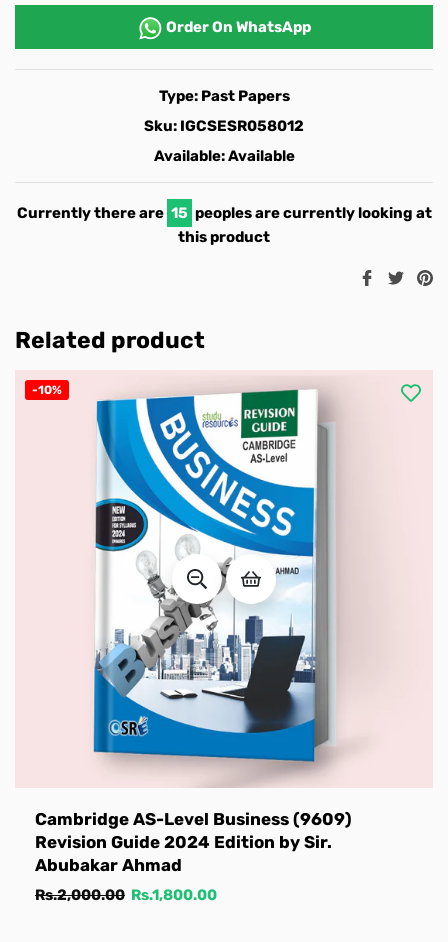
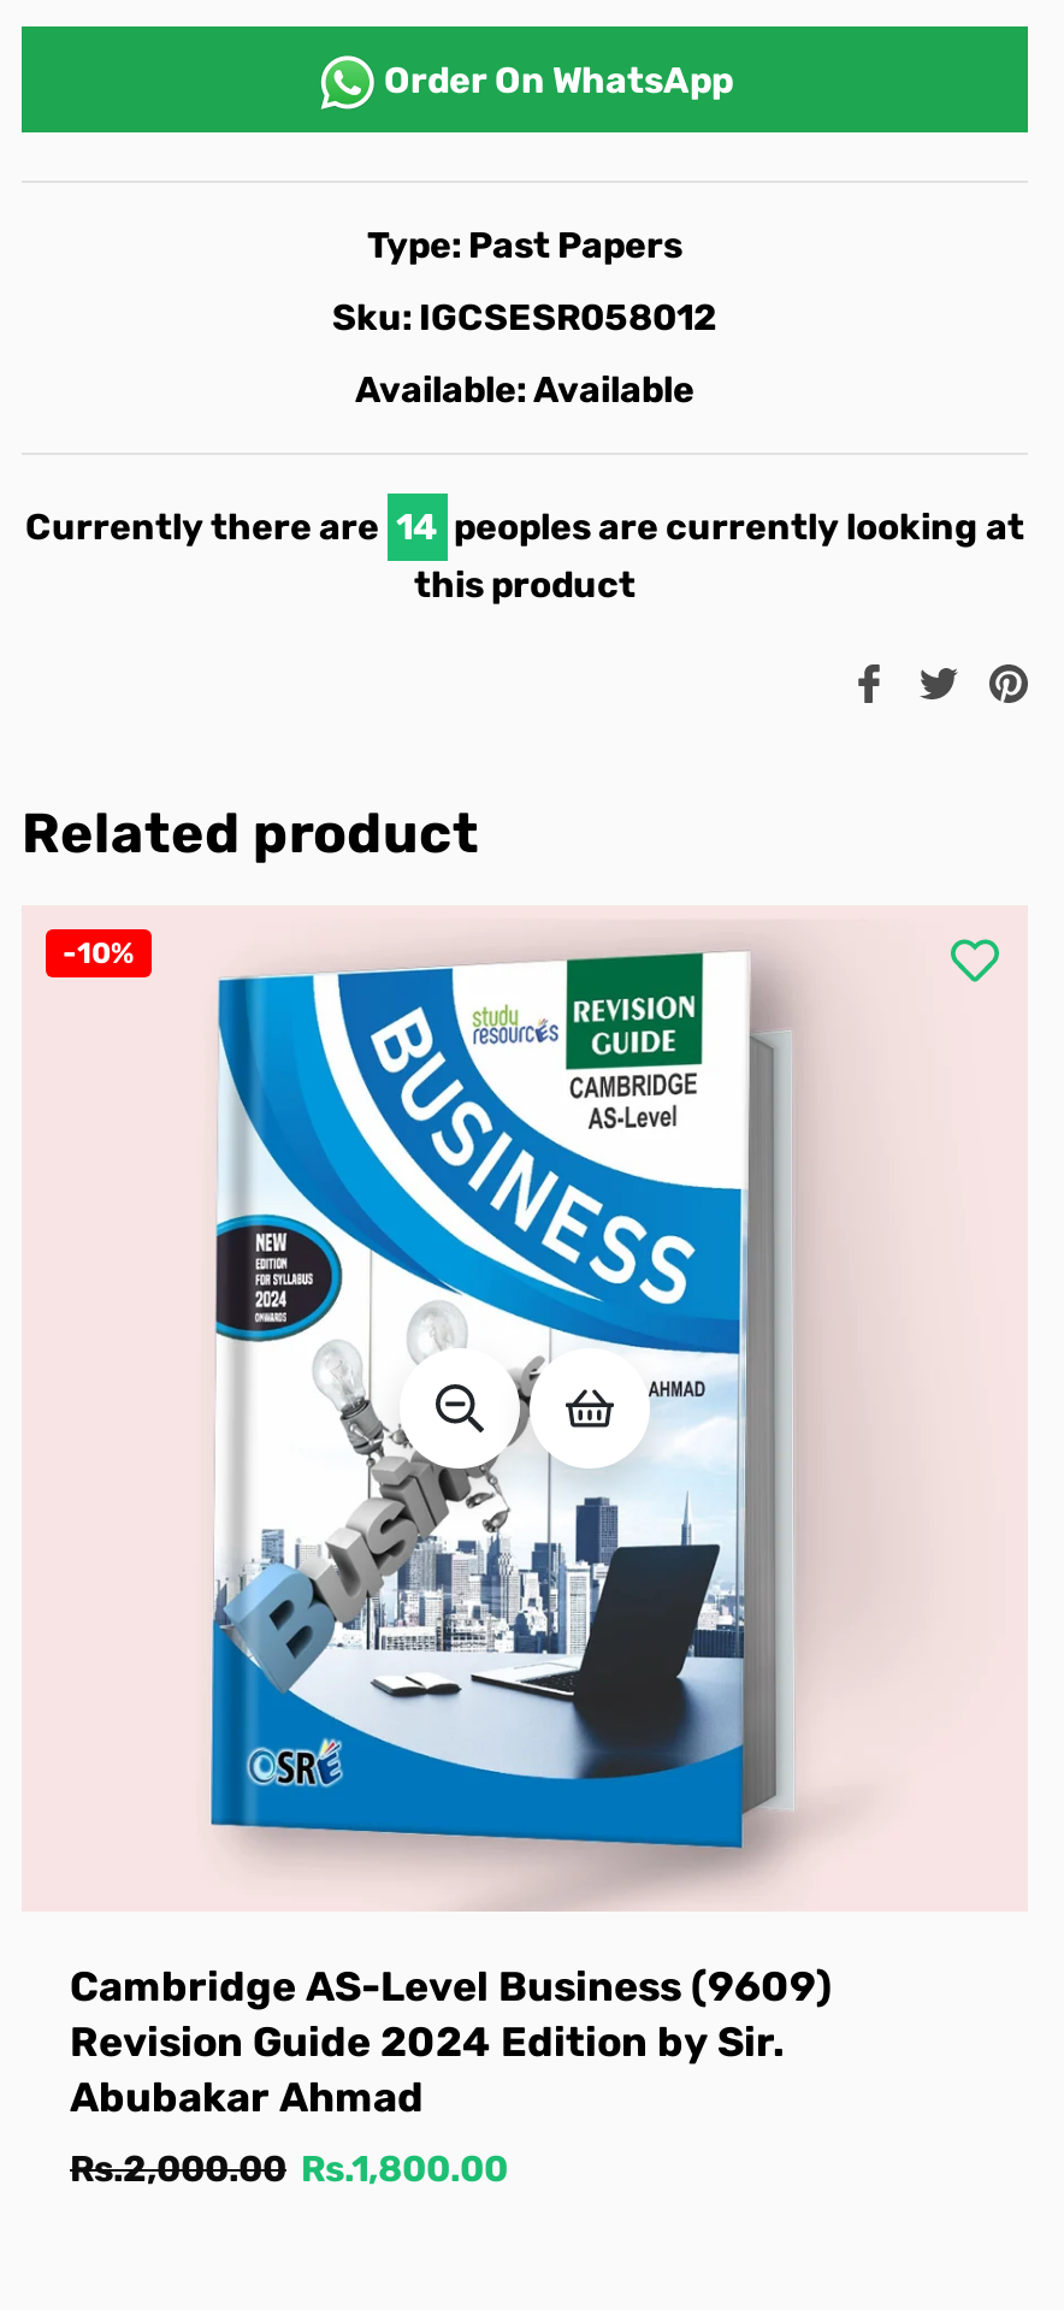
[16,204,431,222] Currently there are 15 peoples are currently looking at -> [25,506,1024,549] Currently there are 14 peoples are currently looking at

